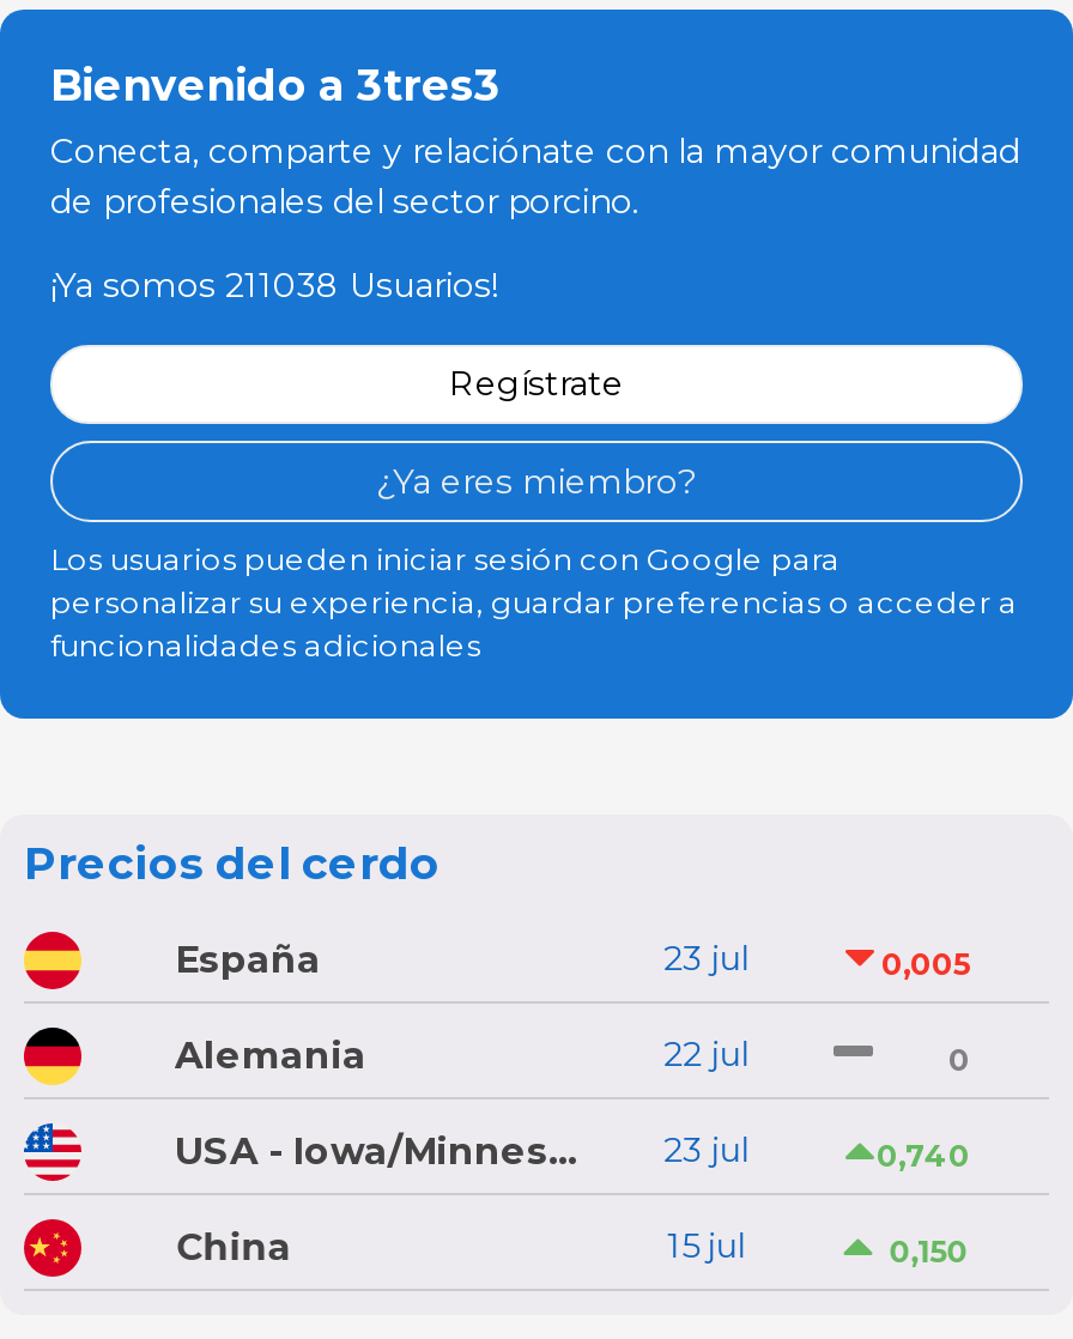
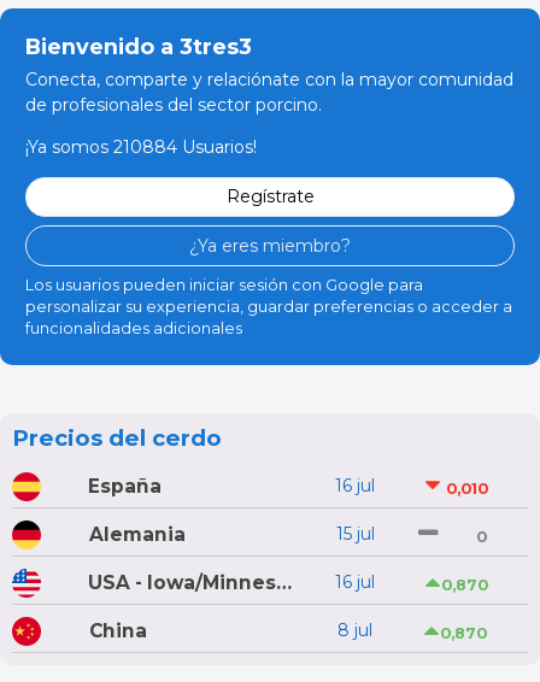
[50,263,498,307] ¡Ya somos 211038 Usuarios! -> [25,136,257,158] ¡Ya somos 210884 Usuarios!
[664,938,748,981] 23 jul -> [335,475,375,497] 16 jul
[881,946,970,982] 0,005 -> [445,480,488,498] 0,010
[664,1034,748,1077] 22 jul -> [336,524,374,545] 15 jul
[664,1129,748,1173] 23 jul -> [335,572,375,593] 16 jul
[877,1138,970,1174] 0,740 -> [441,576,488,594] 0,870
[667,1225,744,1268] 15 jul -> [338,620,373,642] 8 jul
[889,1234,968,1270] 0,150 -> [439,624,486,642] 0,870

